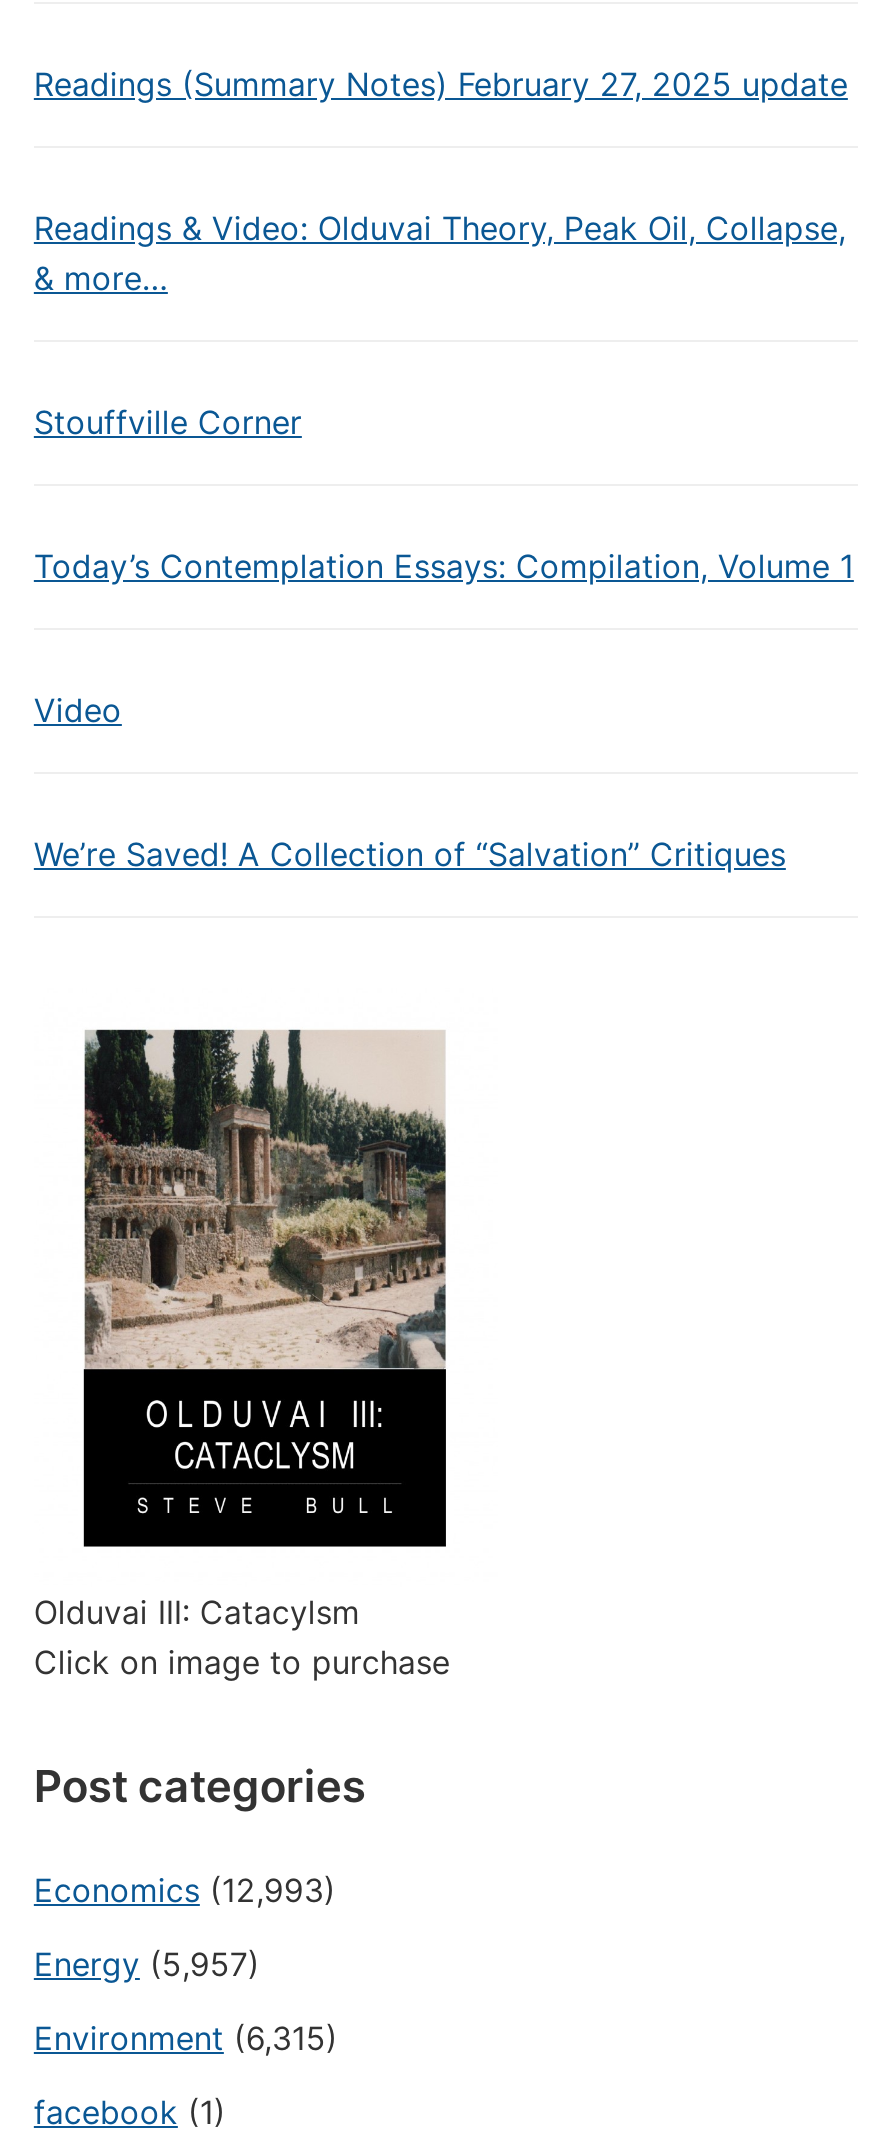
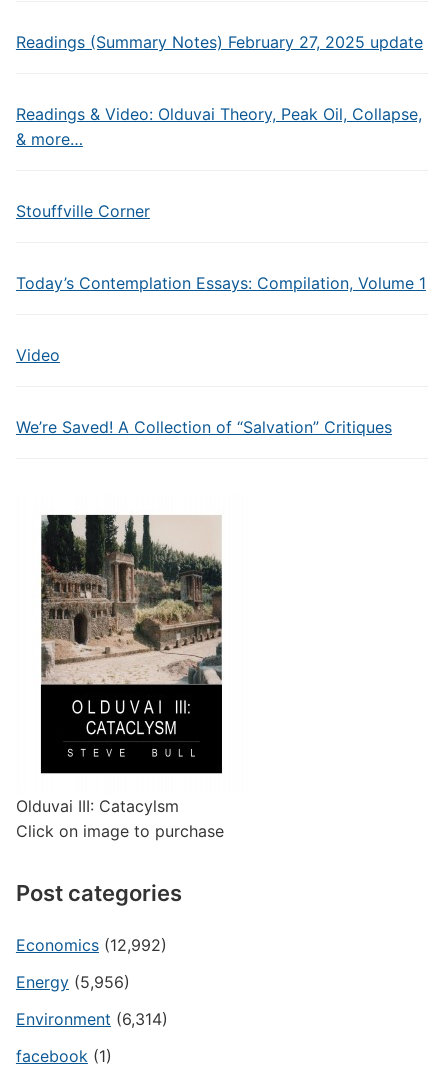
[34,1871,336,1911] Economics (12,993) -> [16,935,167,955] Economics (12,992)
[34,1945,260,1985] Energy (5,957) -> [16,972,130,992] Energy (5,956)
[34,2019,338,2059] Environment (6,315) -> [16,1009,168,1029] Environment (6,314)

